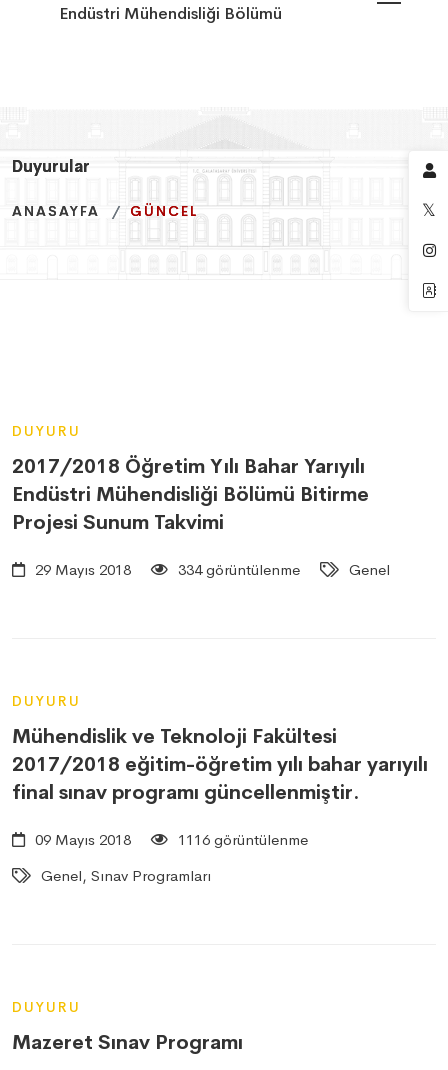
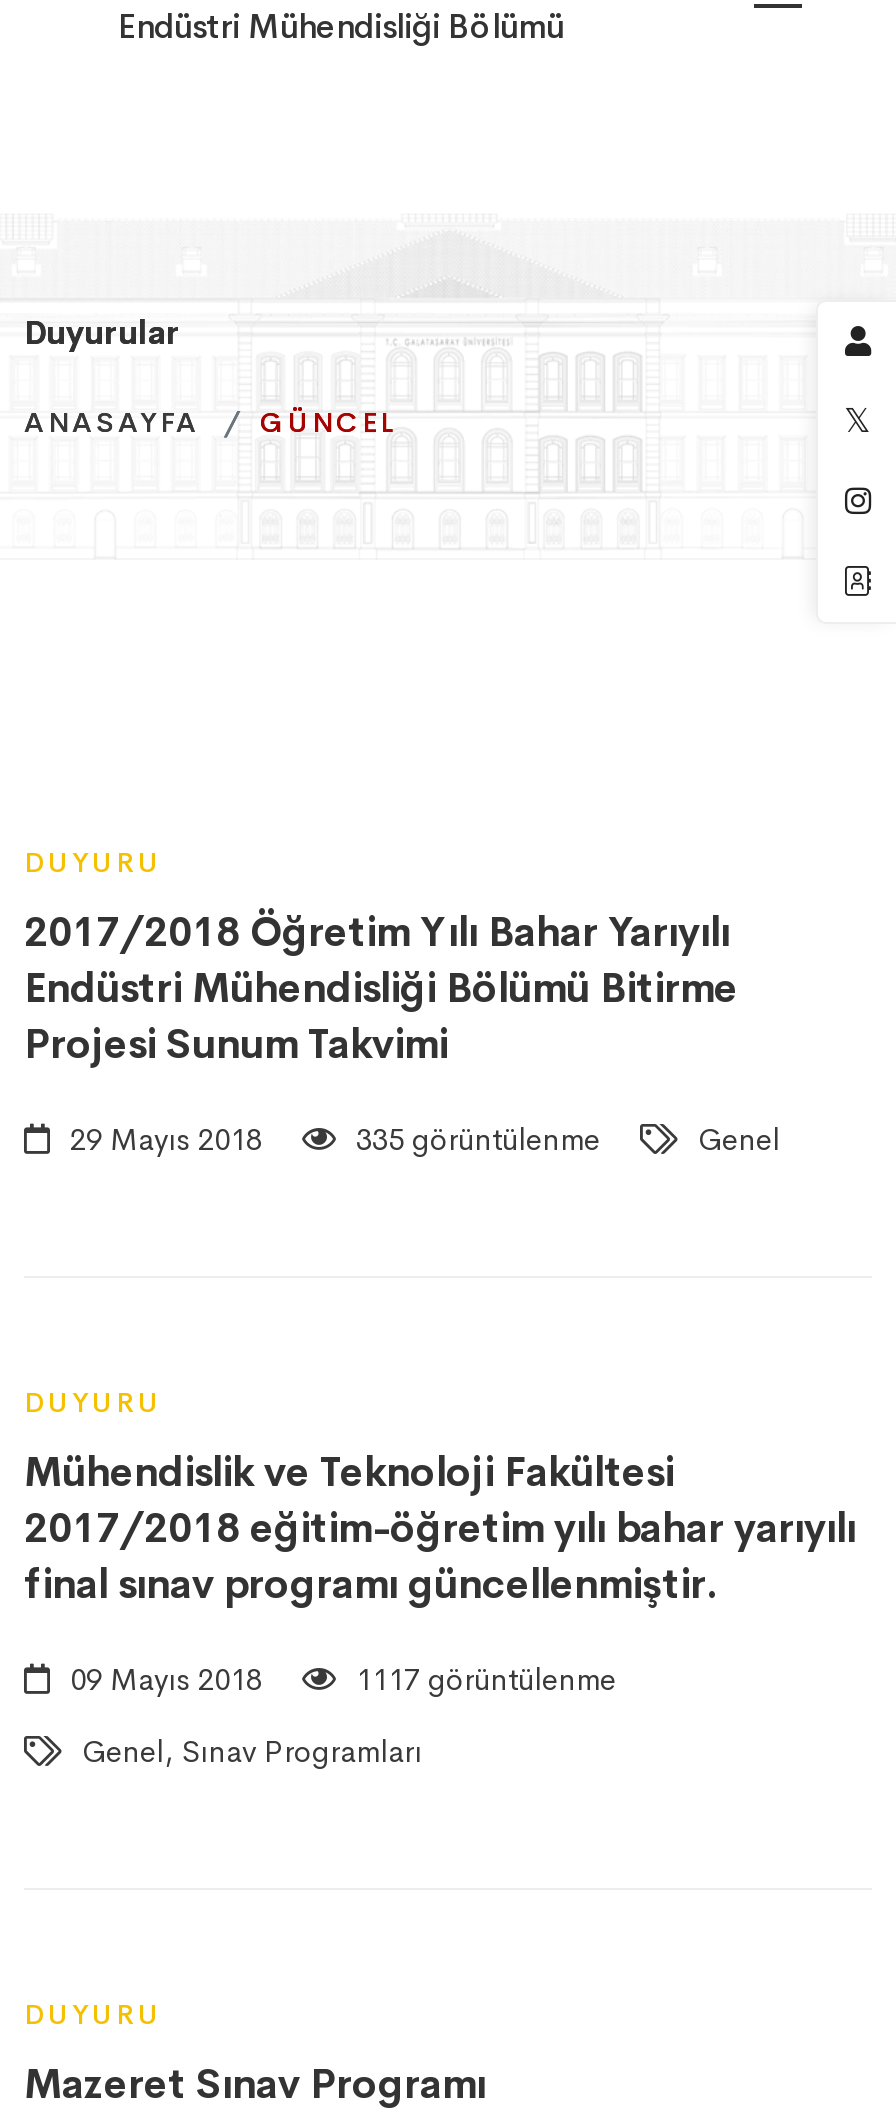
[174,560,300,579] 334 görüntülenme -> [348,1120,600,1158] 335 görüntülenme
[174,830,308,849] 1116 görüntülenme -> [348,1660,616,1698] 1117 görüntülenme

